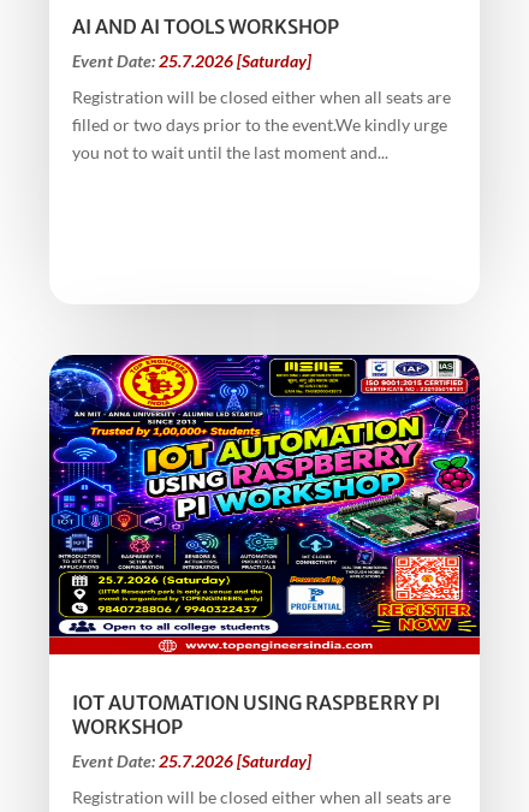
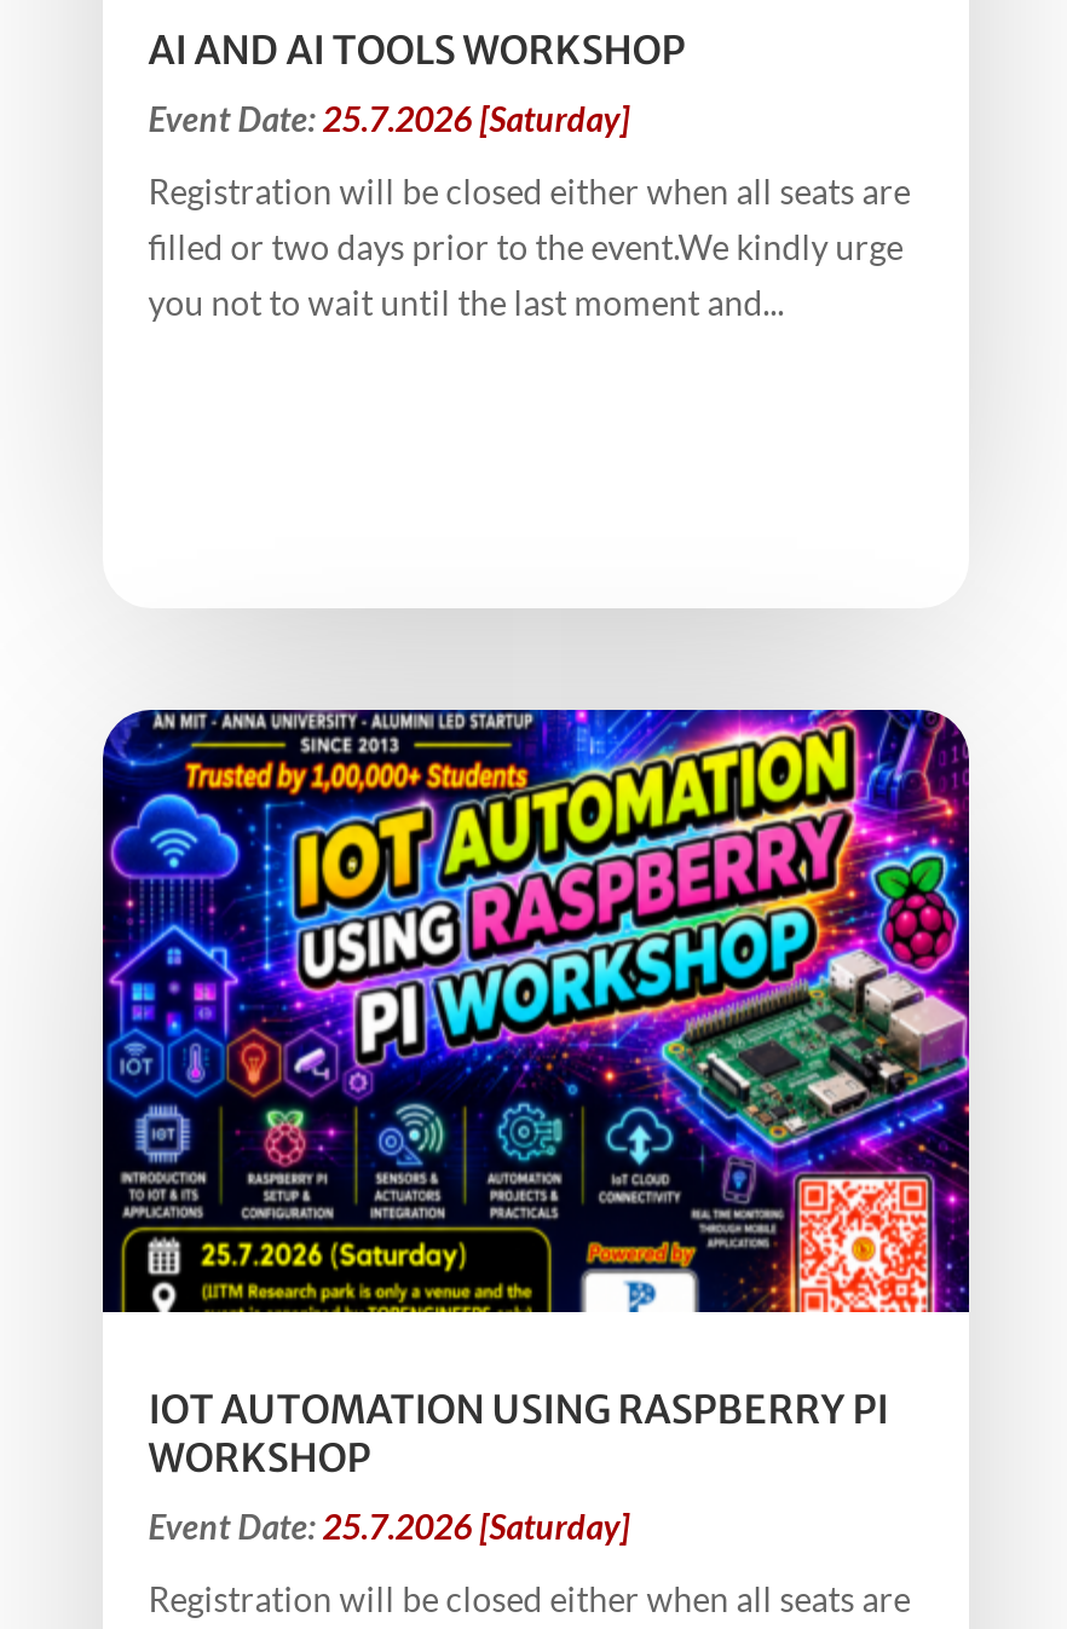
[48,354,481,656] [image] -> [100,707,971,1315] [image]

